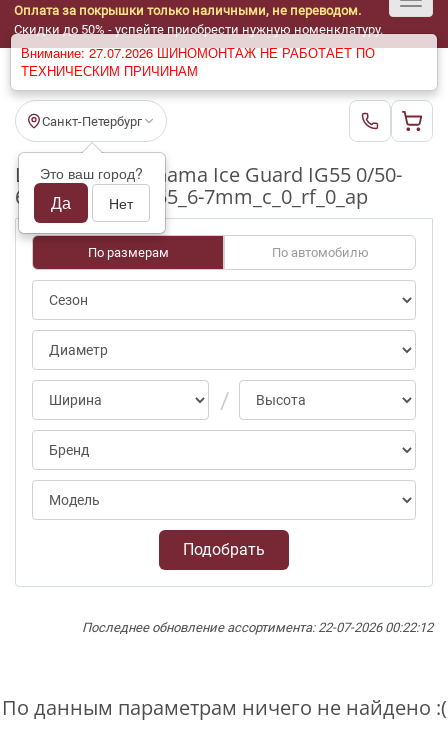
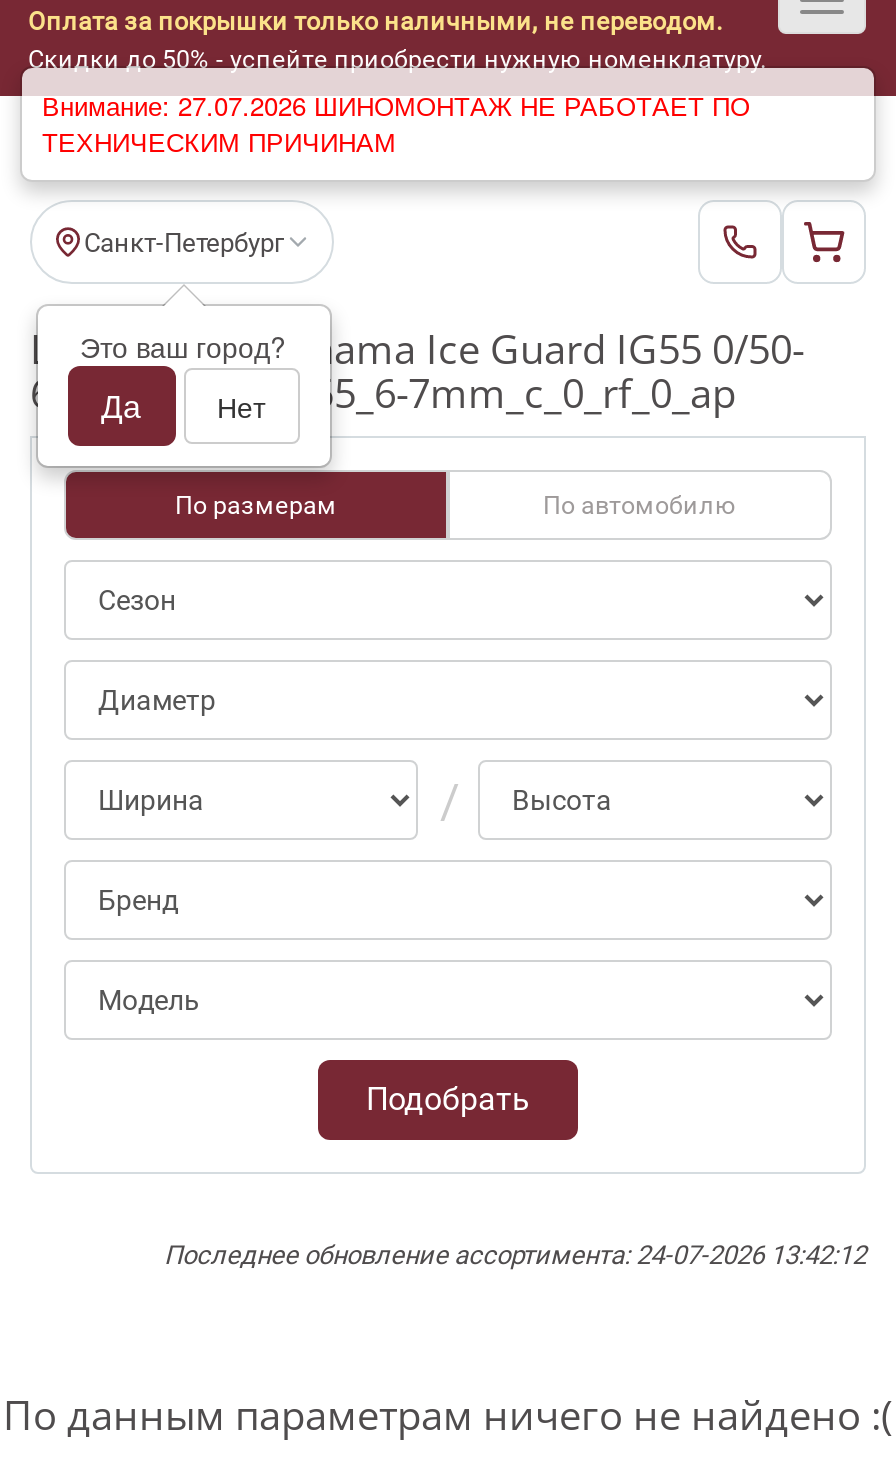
[82,620,433,635] Последнее обновление ассортимента: 22-07-2026 00:22:12 -> [164,1240,866,1270] Последнее обновление ассортимента: 24-07-2026 13:42:12

